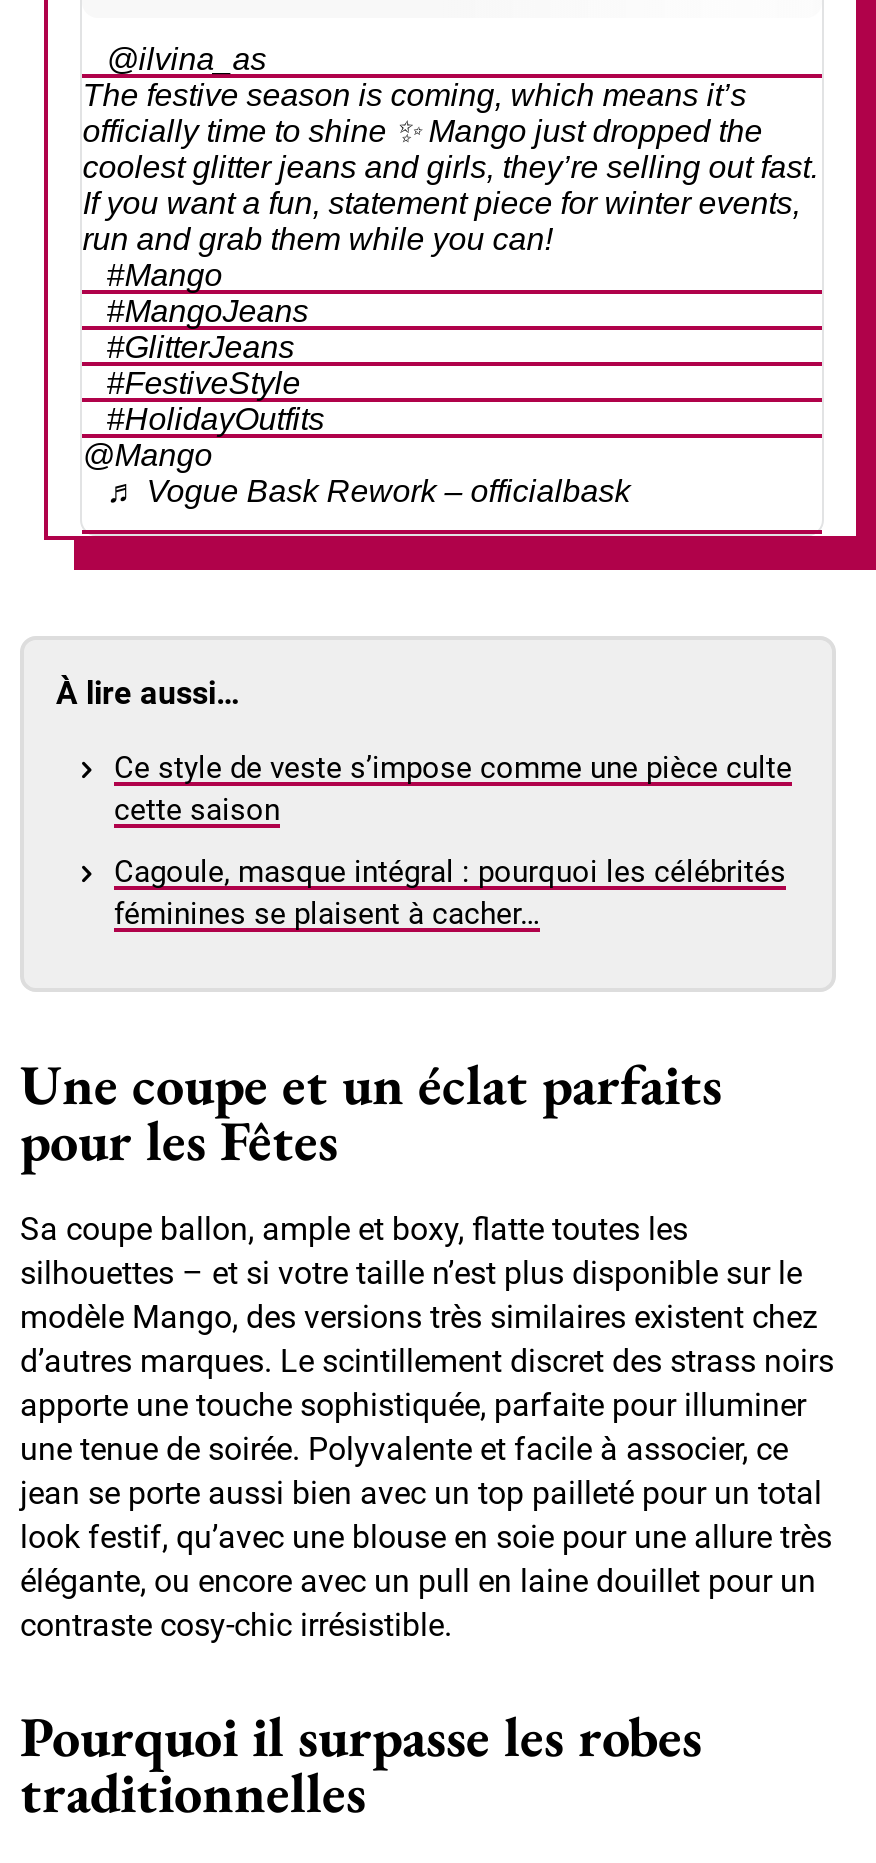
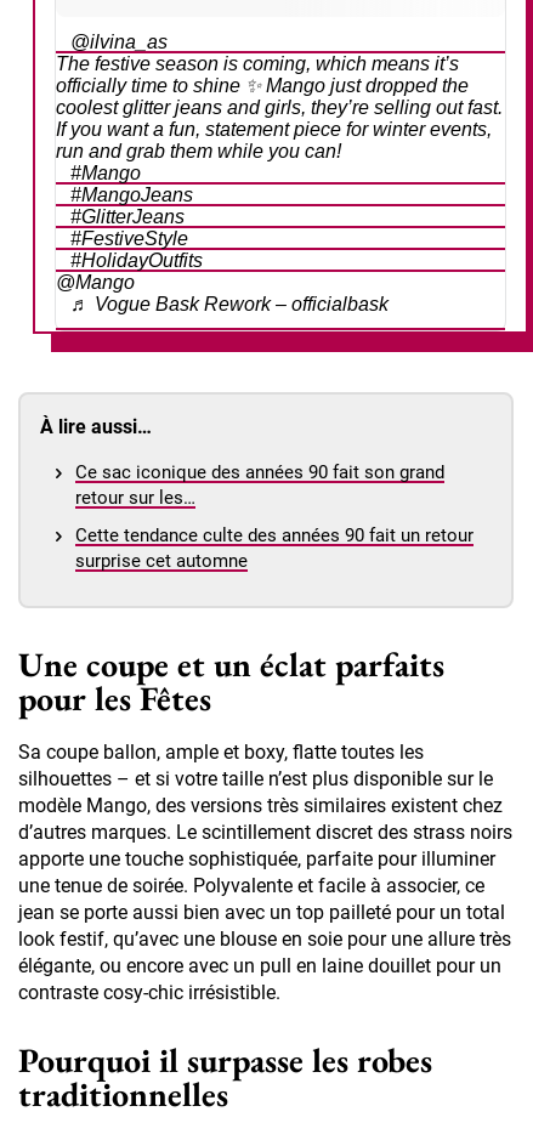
[114,750,792,828] Ce style de veste s’impose comme une pièce culte | cette saison -> [75,461,444,509] Ce sac iconique des années 90 fait son grand | retour sur les…
[114,854,786,932] Cagoule, masque intégral : pourquoi les célébrités | féminines se plaisent à cacher… -> [75,525,474,572] Cette tendance culte des années 90 fait un retour | surprise cet automne

